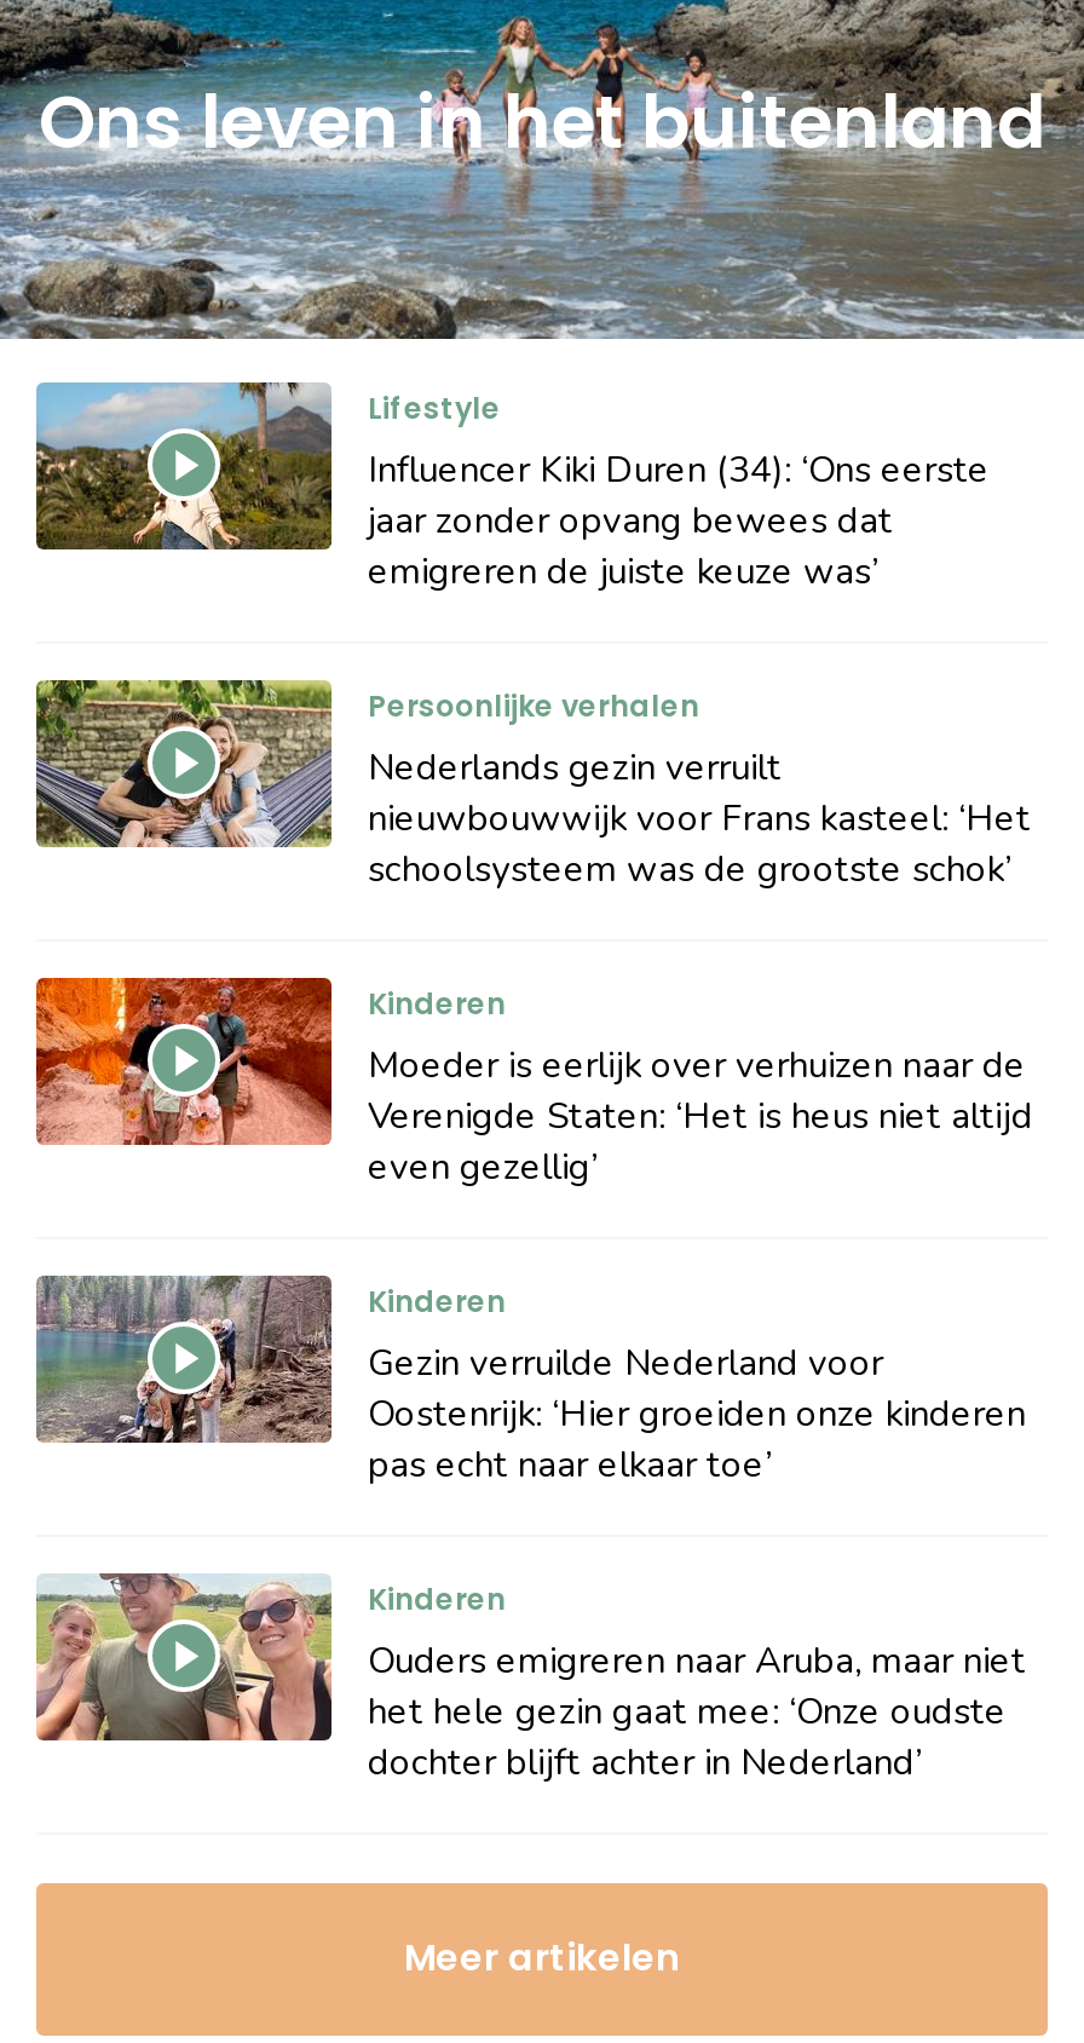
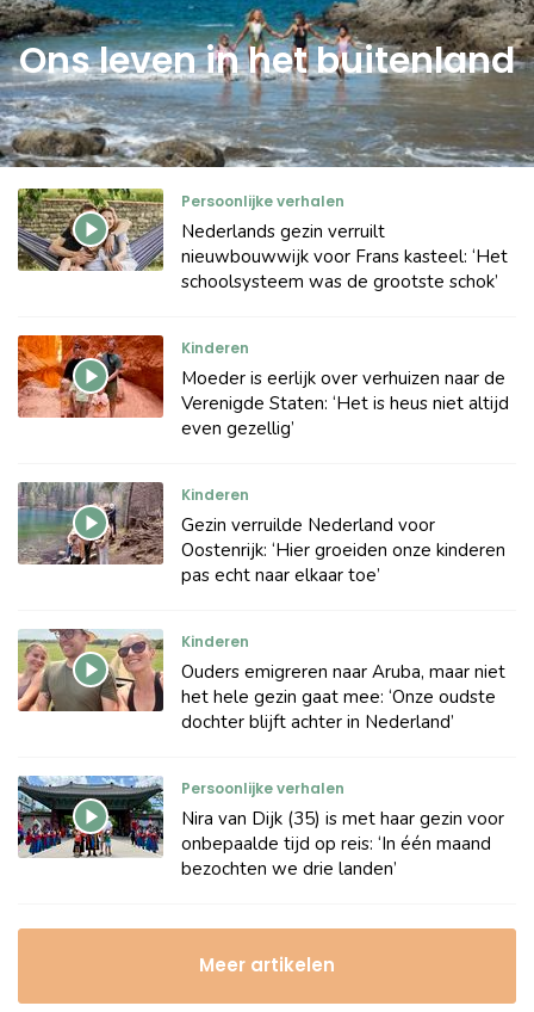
[34,380,990,595] [image] | Lifestyle | Influencer Kiki Duren (34): ‘Ons eerste | jaar zonder opvang bewees dat | emigreren de juiste keuze was’ -> none
moved [31,675,1033,1786] -> [15,186,509,734]: [image] | Persoonlijke verhalen | Nederlands gezin verruilt | ... | het hele gezin gaat mee: ‘Onze oudste | dochter blijft achter in Nederland’
none -> [17,776,504,881] [image] | Persoonlijke verhalen | Nira van Dijk (35) is met haar gezin voor | onbepaalde tijd op reis: ‘In één maand | bezochten we drie landen’

